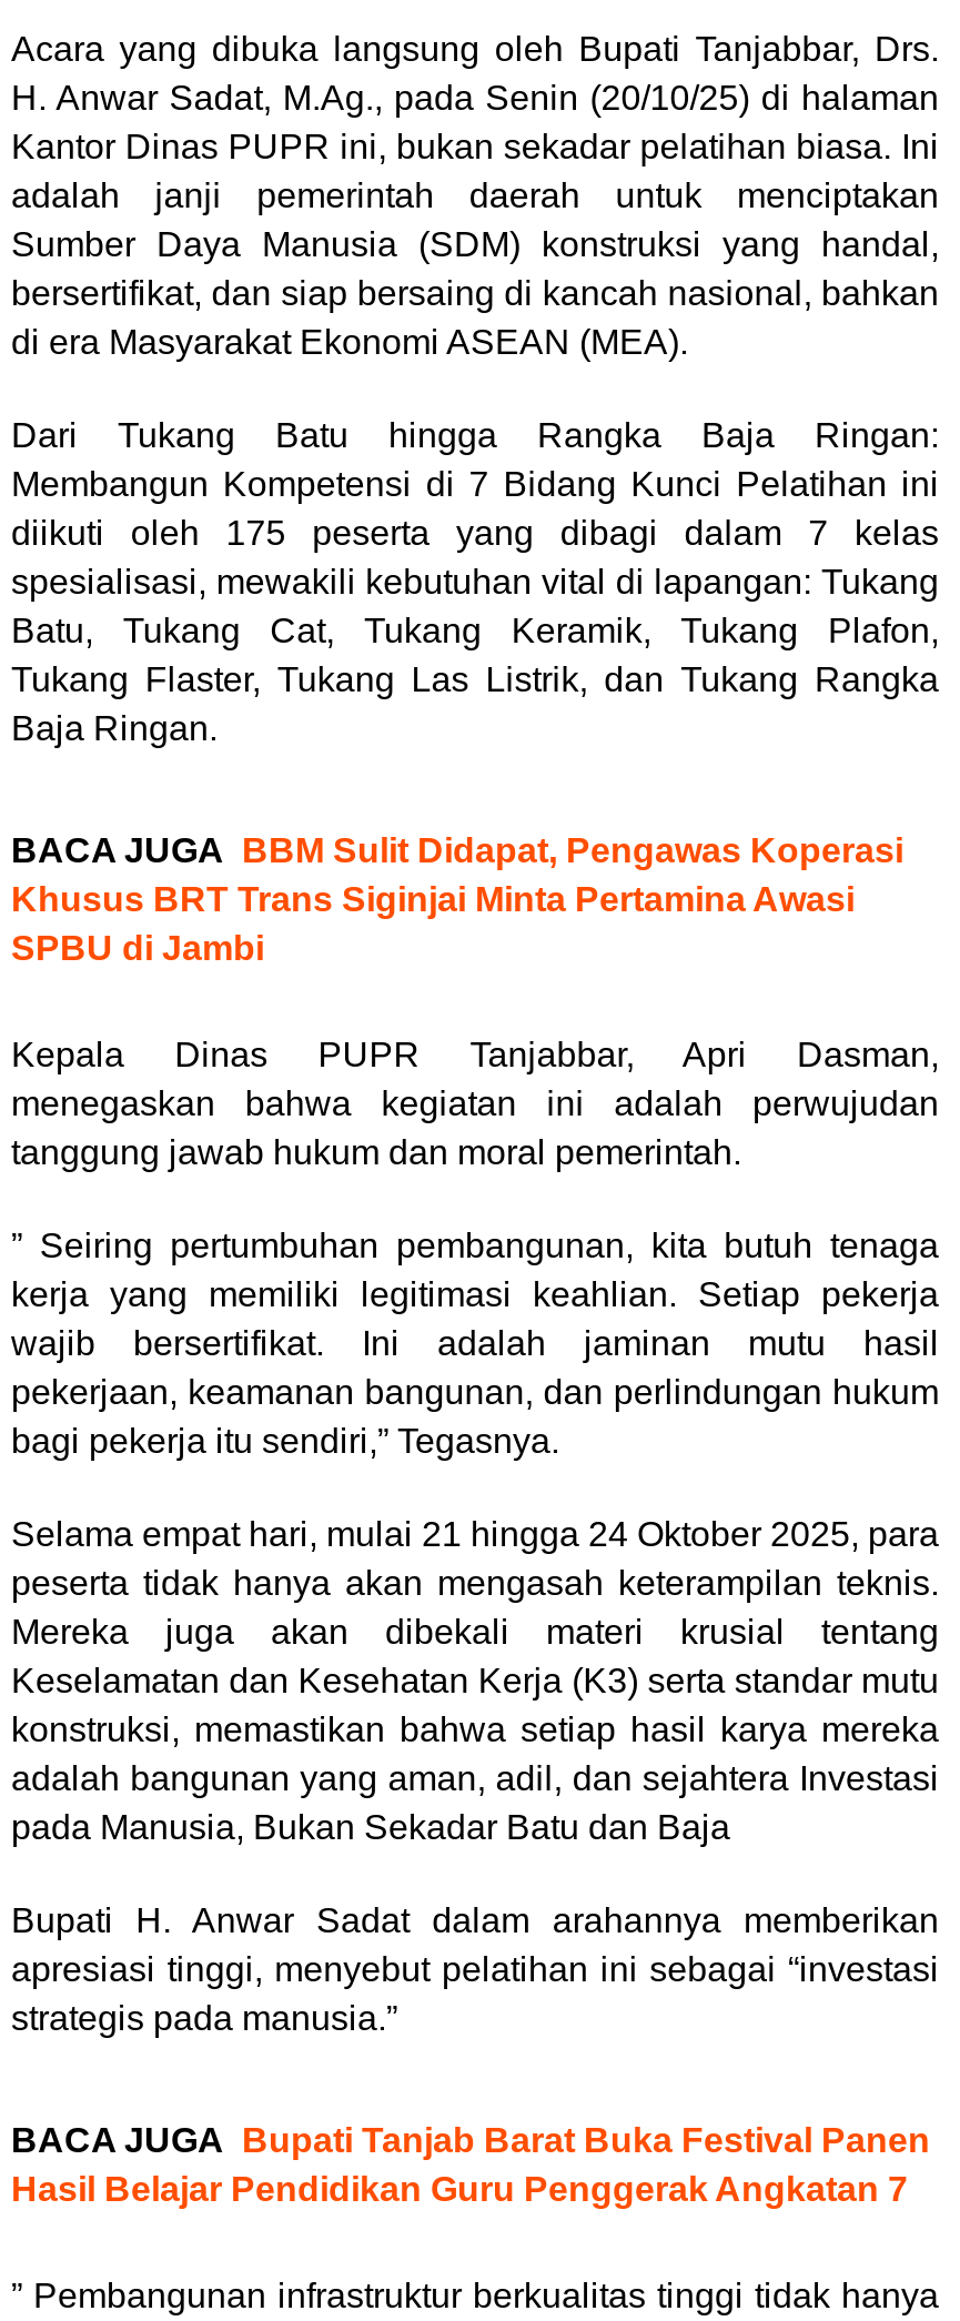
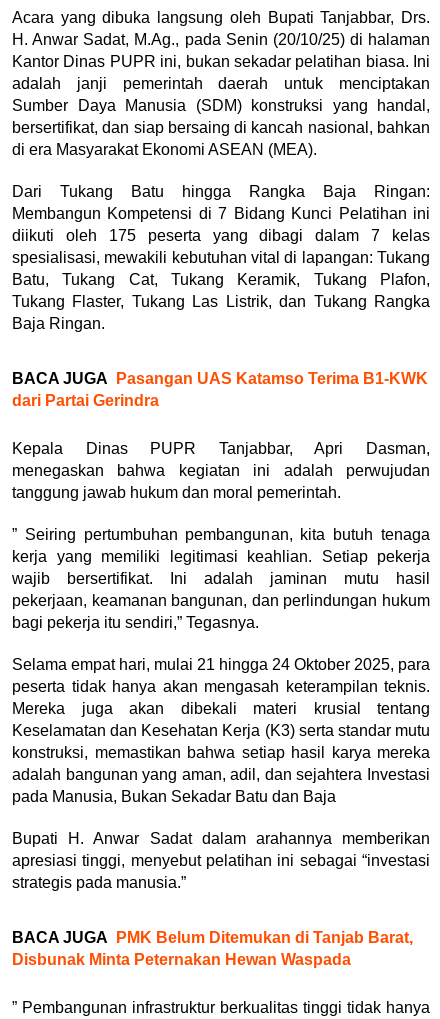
[11,832,903,968] BACA JUGA BBM Sulit Didapat, Pengawas Koperasi | Khusus BRT Trans Siginjai Minta Pertamina Awasi | SPBU di Jambi -> [12,370,428,409] BACA JUGA Pasangan UAS Katamso Terima B1-KWK | dari Partai Gerindra
[11,2122,930,2209] BACA JUGA Bupati Tanjab Barat Buka Festival Panen | Hasil Belajar Pendidikan Guru Penggerak Angkatan 7 -> [12,929,413,968] BACA JUGA PMK Belum Ditemukan di Tanjab Barat, | Disbunak Minta Peternakan Hewan Waspada

